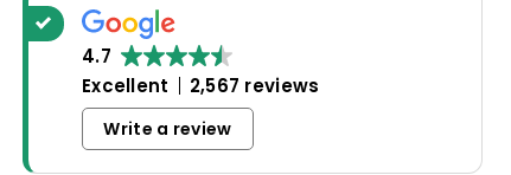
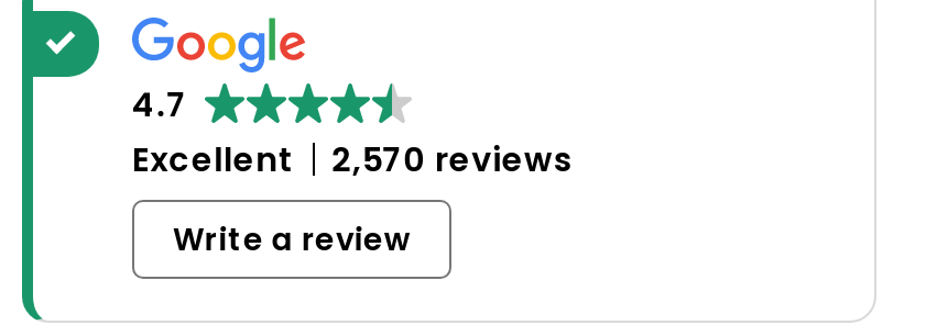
[82,73,320,98] Excellent 2,567 reviews -> [132,136,574,182] Excellent 2,570 reviews

